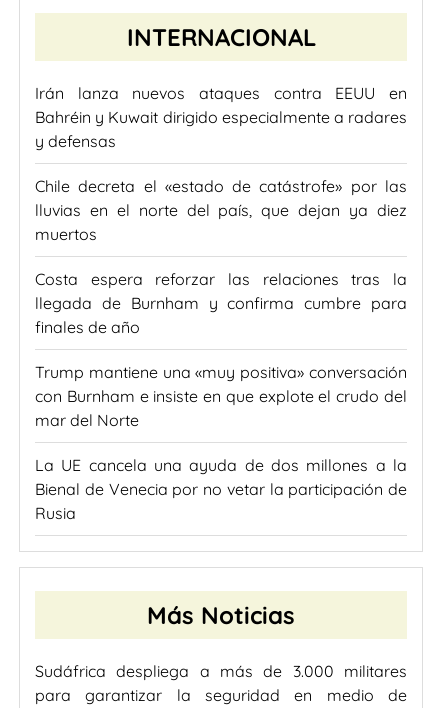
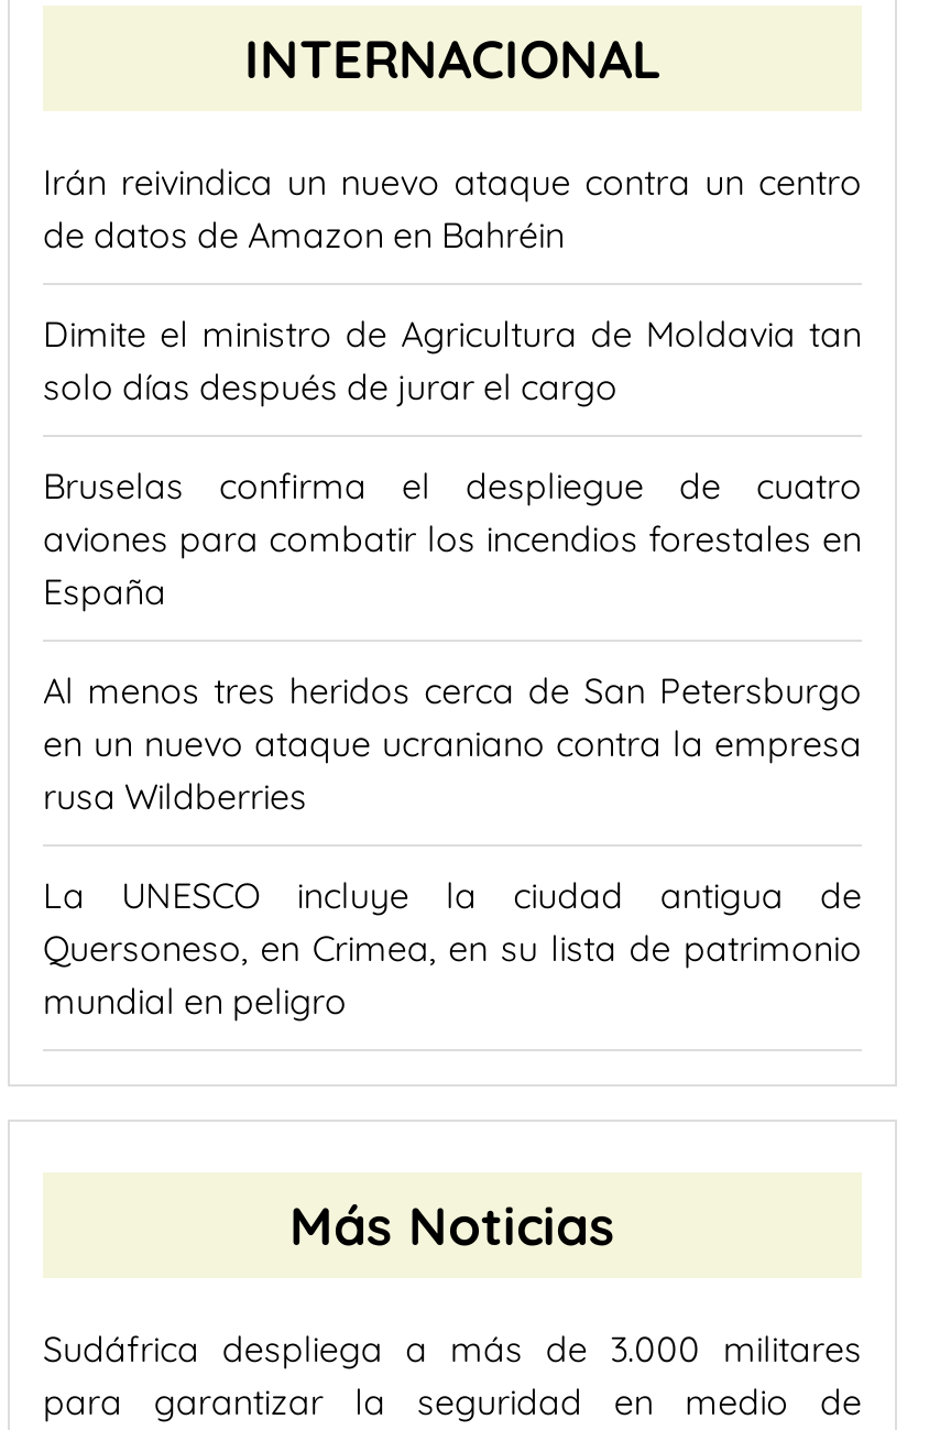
[35,83,407,151] Irán lanza nuevos ataques contra EEUU en | Bahréin y Kuwait dirigido especialmente a radares | y defensas -> [43,160,862,257] Irán reivindica un nuevo ataque contra un centro | de datos de Amazon en Bahréin
[35,176,407,244] Chile decreta el «estado de catástrofe» por las | lluvias en el norte del país, que dejan ya diez | muertos -> [43,312,862,409] Dimite el ministro de Agricultura de Moldavia tan | solo días después de jurar el cargo
[35,269,407,337] Costa espera reforzar las relaciones tras la | llegada de Burnham y confirma cumbre para | finales de año -> [43,464,862,613] Bruselas confirma el despliegue de cuatro | aviones para combatir los incendios forestales en | España
[35,362,407,430] Trump mantiene una «muy positiva» conversación | con Burnham e insiste en que explote el crudo del | mar del Norte -> [43,668,862,818] Al menos tres heridos cerca de San Petersburgo | en un nuevo ataque ucraniano contra la empresa | rusa Wildberries
[35,455,407,523] La UE cancela una ayuda de dos millones a la | Bienal de Venecia por no vetar la participación de | Rusia -> [43,873,862,1023] La UNESCO incluye la ciudad antigua de | Quersoneso, en Crimea, en su lista de patrimonio | mundial en peligro

